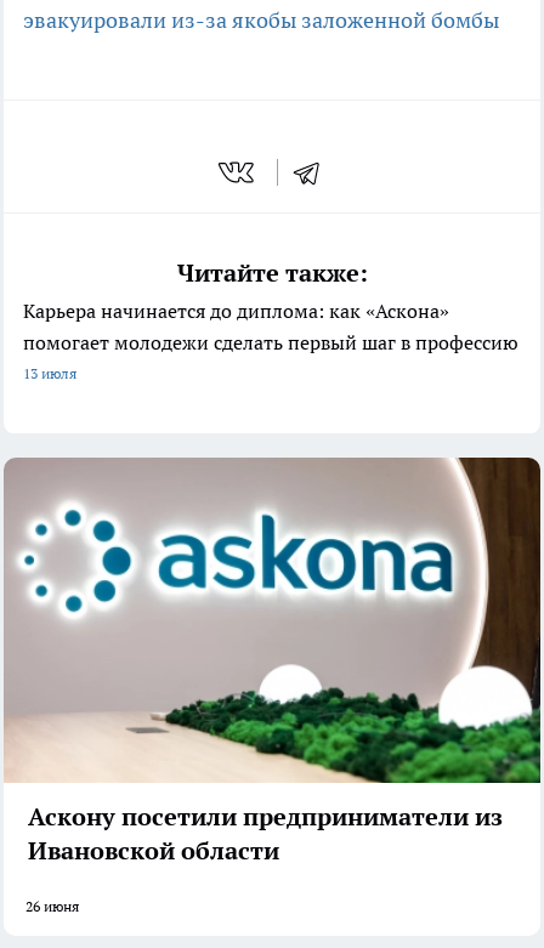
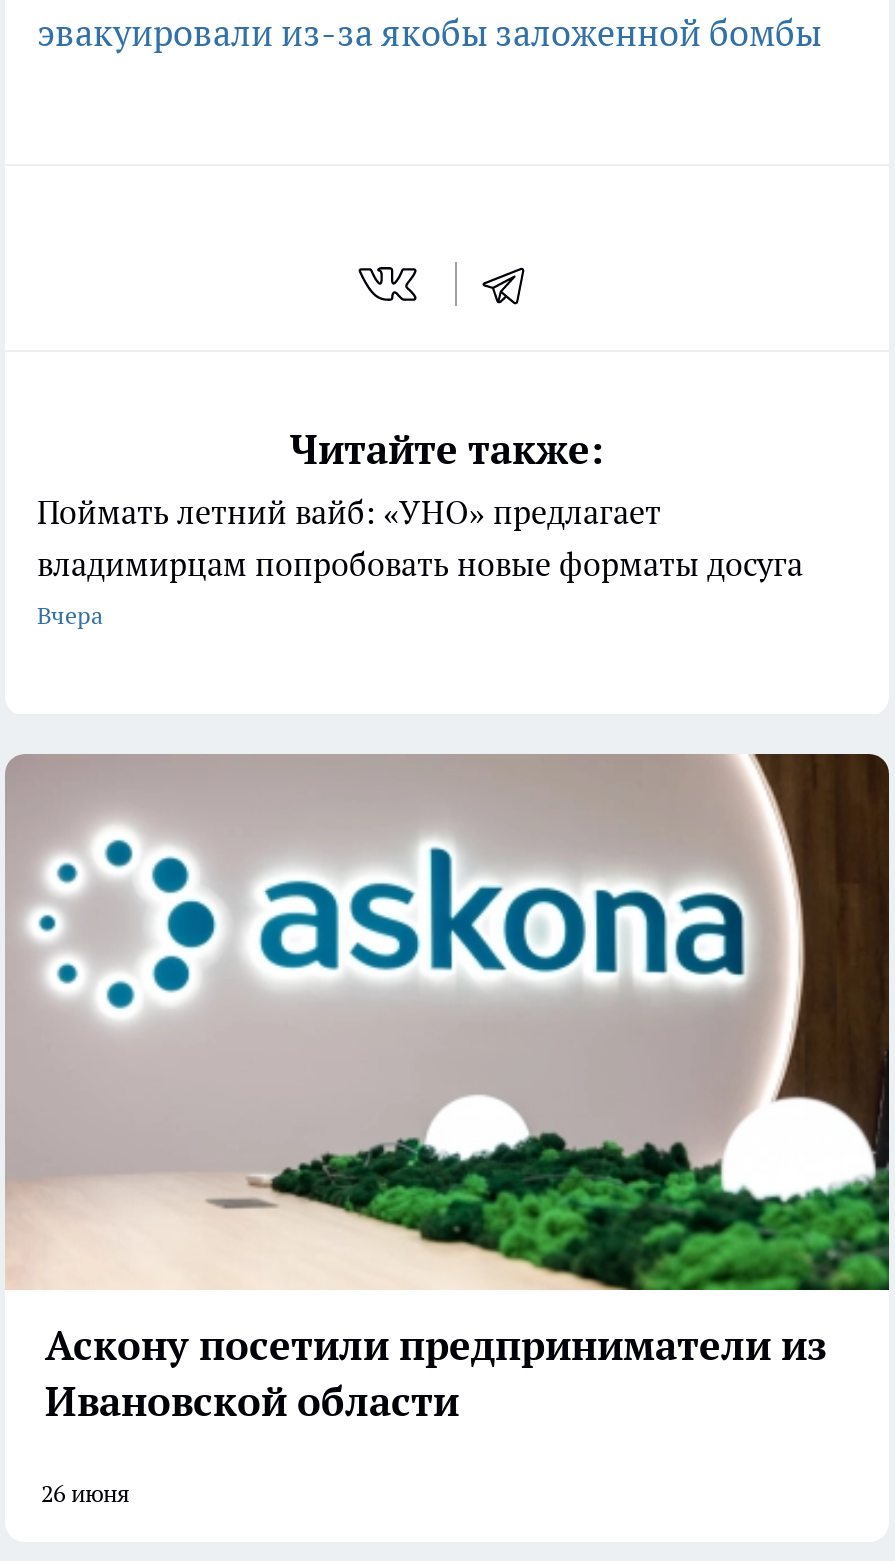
[23,299,518,383] Карьера начинается до диплома: как «Аскона» | помогает молодежи сделать первый шаг в профессию | 13 июля -> [37,492,803,630] Поймать летний вайб: «УНО» предлагает | владимирцам попробовать новые форматы досуга | Вчера

